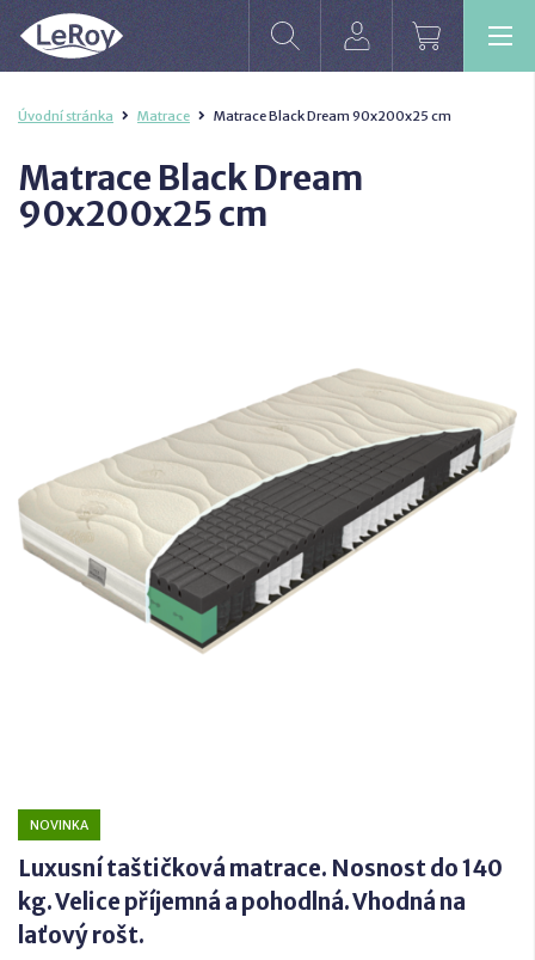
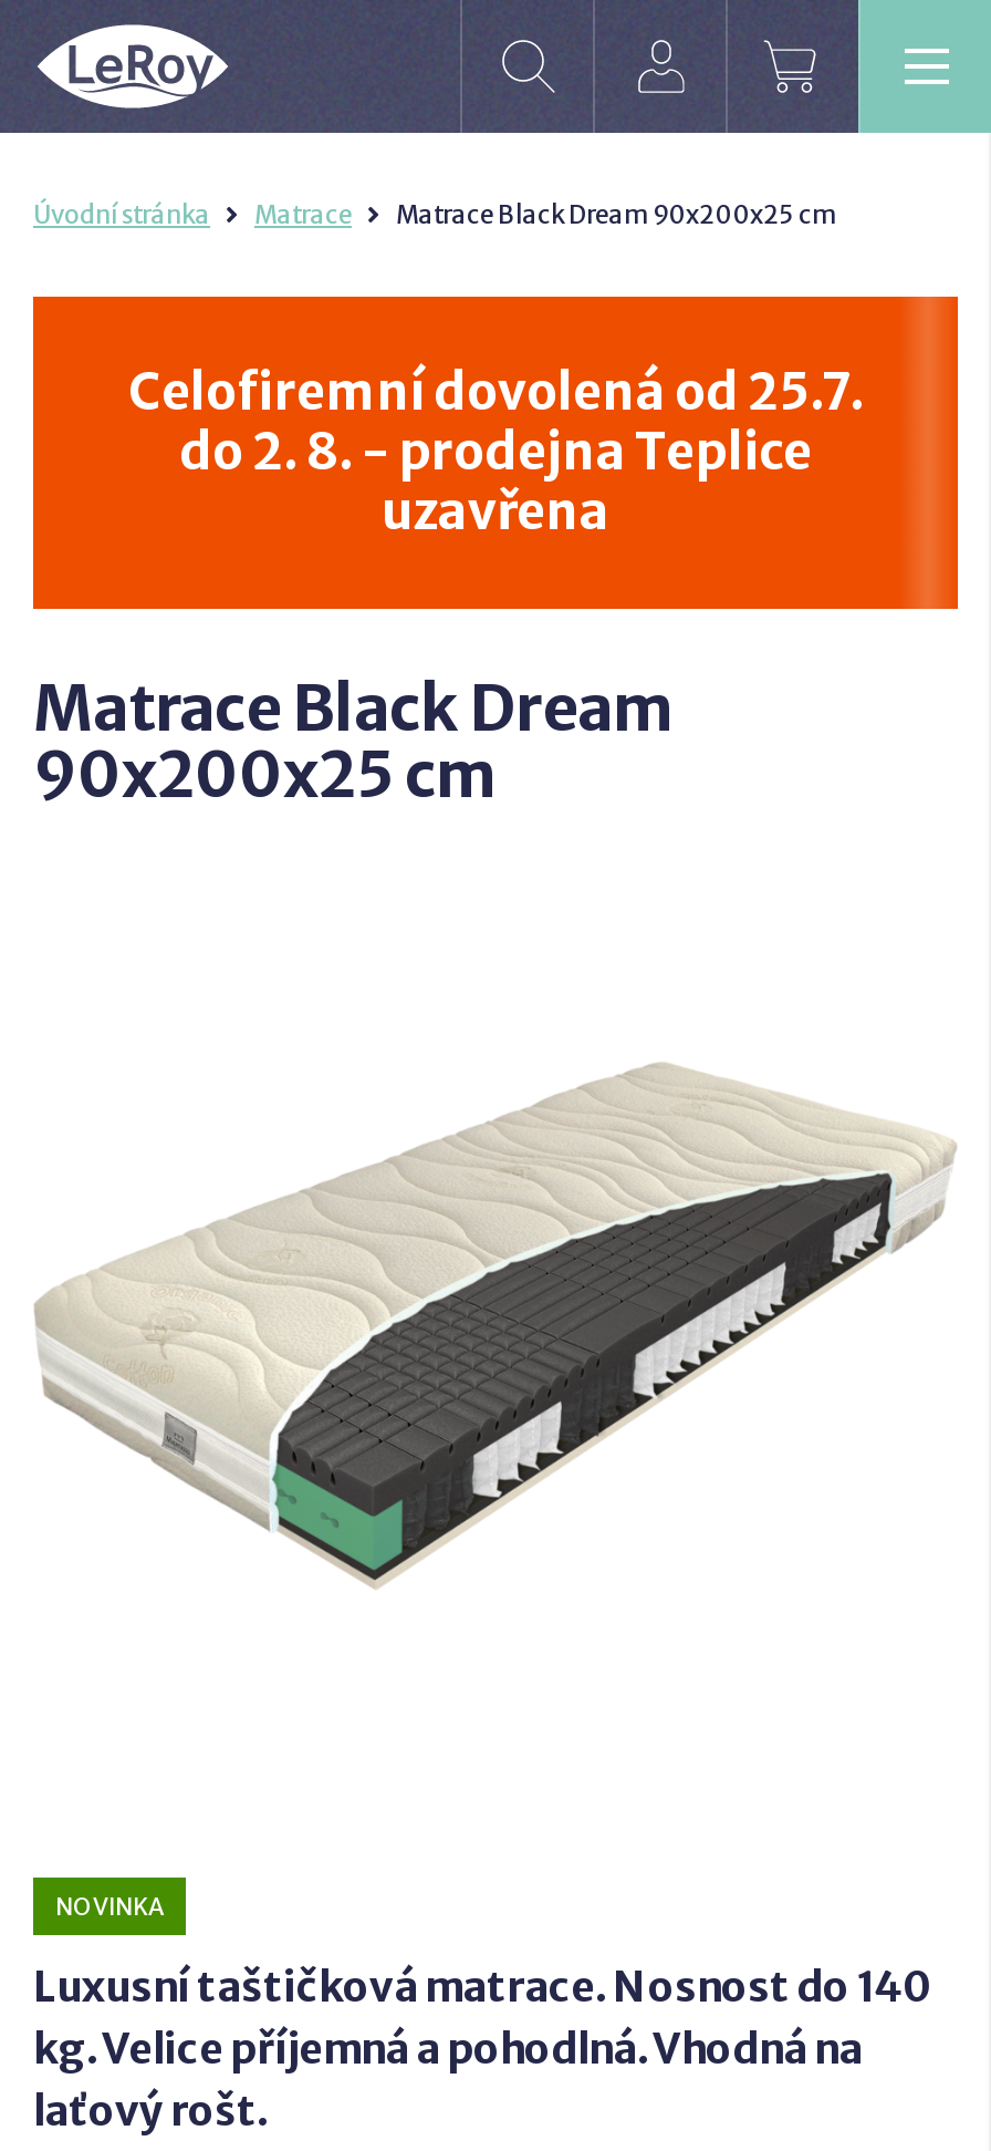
none -> [31,294,960,611] [image] | Celofiremní dovolená od 25.7. | do 2. 8. - prodejna Teplice | uzavřena

